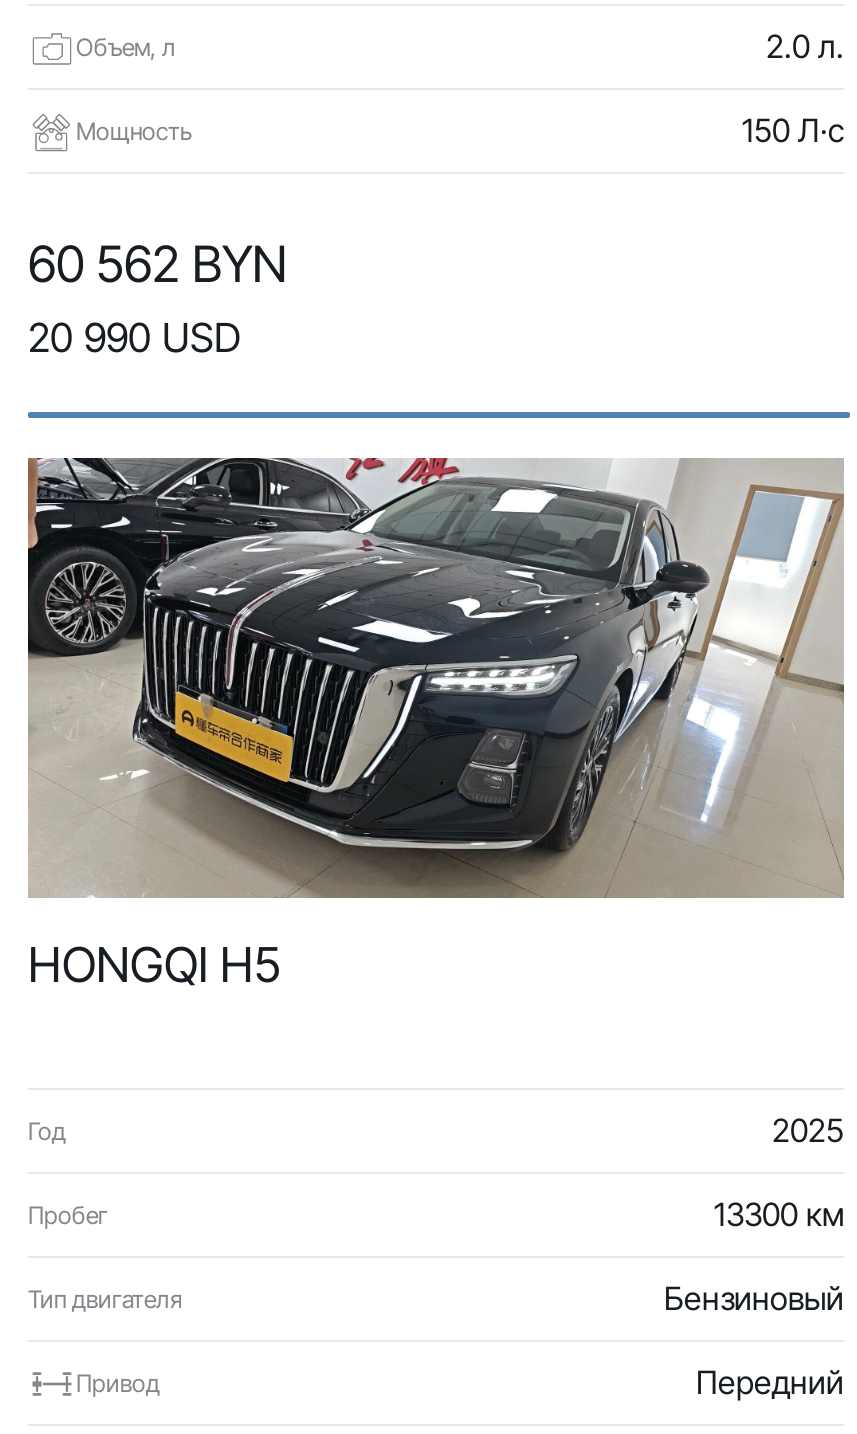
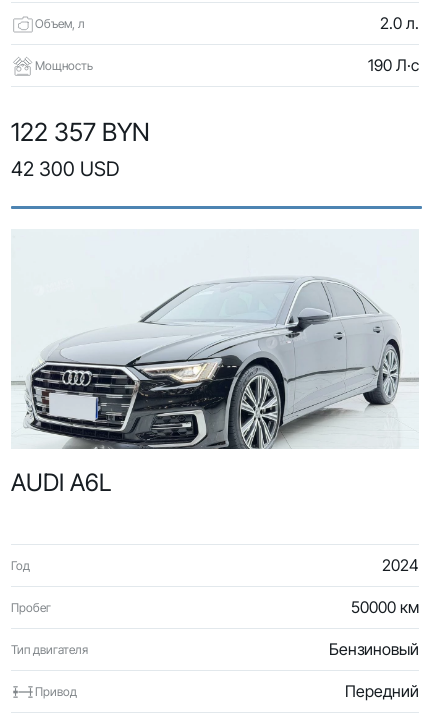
[742,110,844,150] 150 Л·с -> [368,55,419,75] 190 Л·с
[28,234,288,362] 60 562 BYN | 20 990 USD -> [11,117,150,181] 122 357 BYN | 42 300 USD
[26,456,846,994] [image] | HONGQI H5 -> [11,229,419,497] [image] | AUDI A6L
[772,1110,844,1150] 2025 -> [382,555,419,575] 2024
[714,1194,844,1234] 13300 км -> [351,597,419,617] 50000 км

